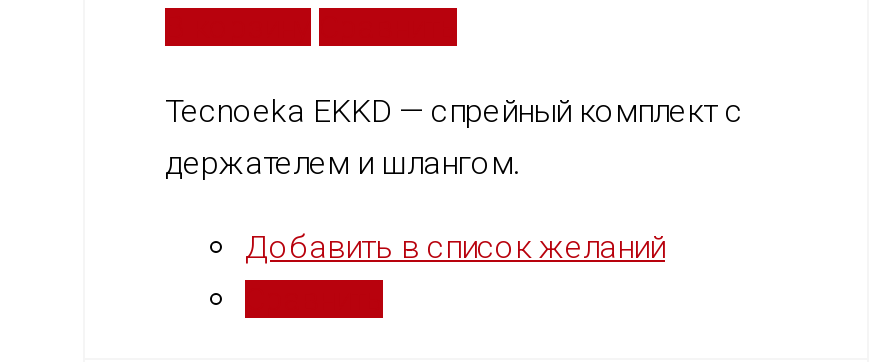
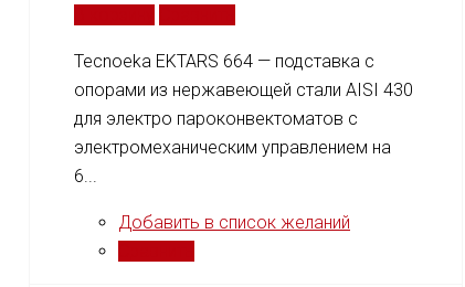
[165,92,743,182] Tecnoeka EKKD — спрейный комплект с | держателем и шлангом. -> [74,51,413,187] Tecnoeka EKTARS 664 — подставка с | опорами из нержавеющей стали AISI 430 | для электро пароконвектоматов с | электромеханическим управлением на | 6...

